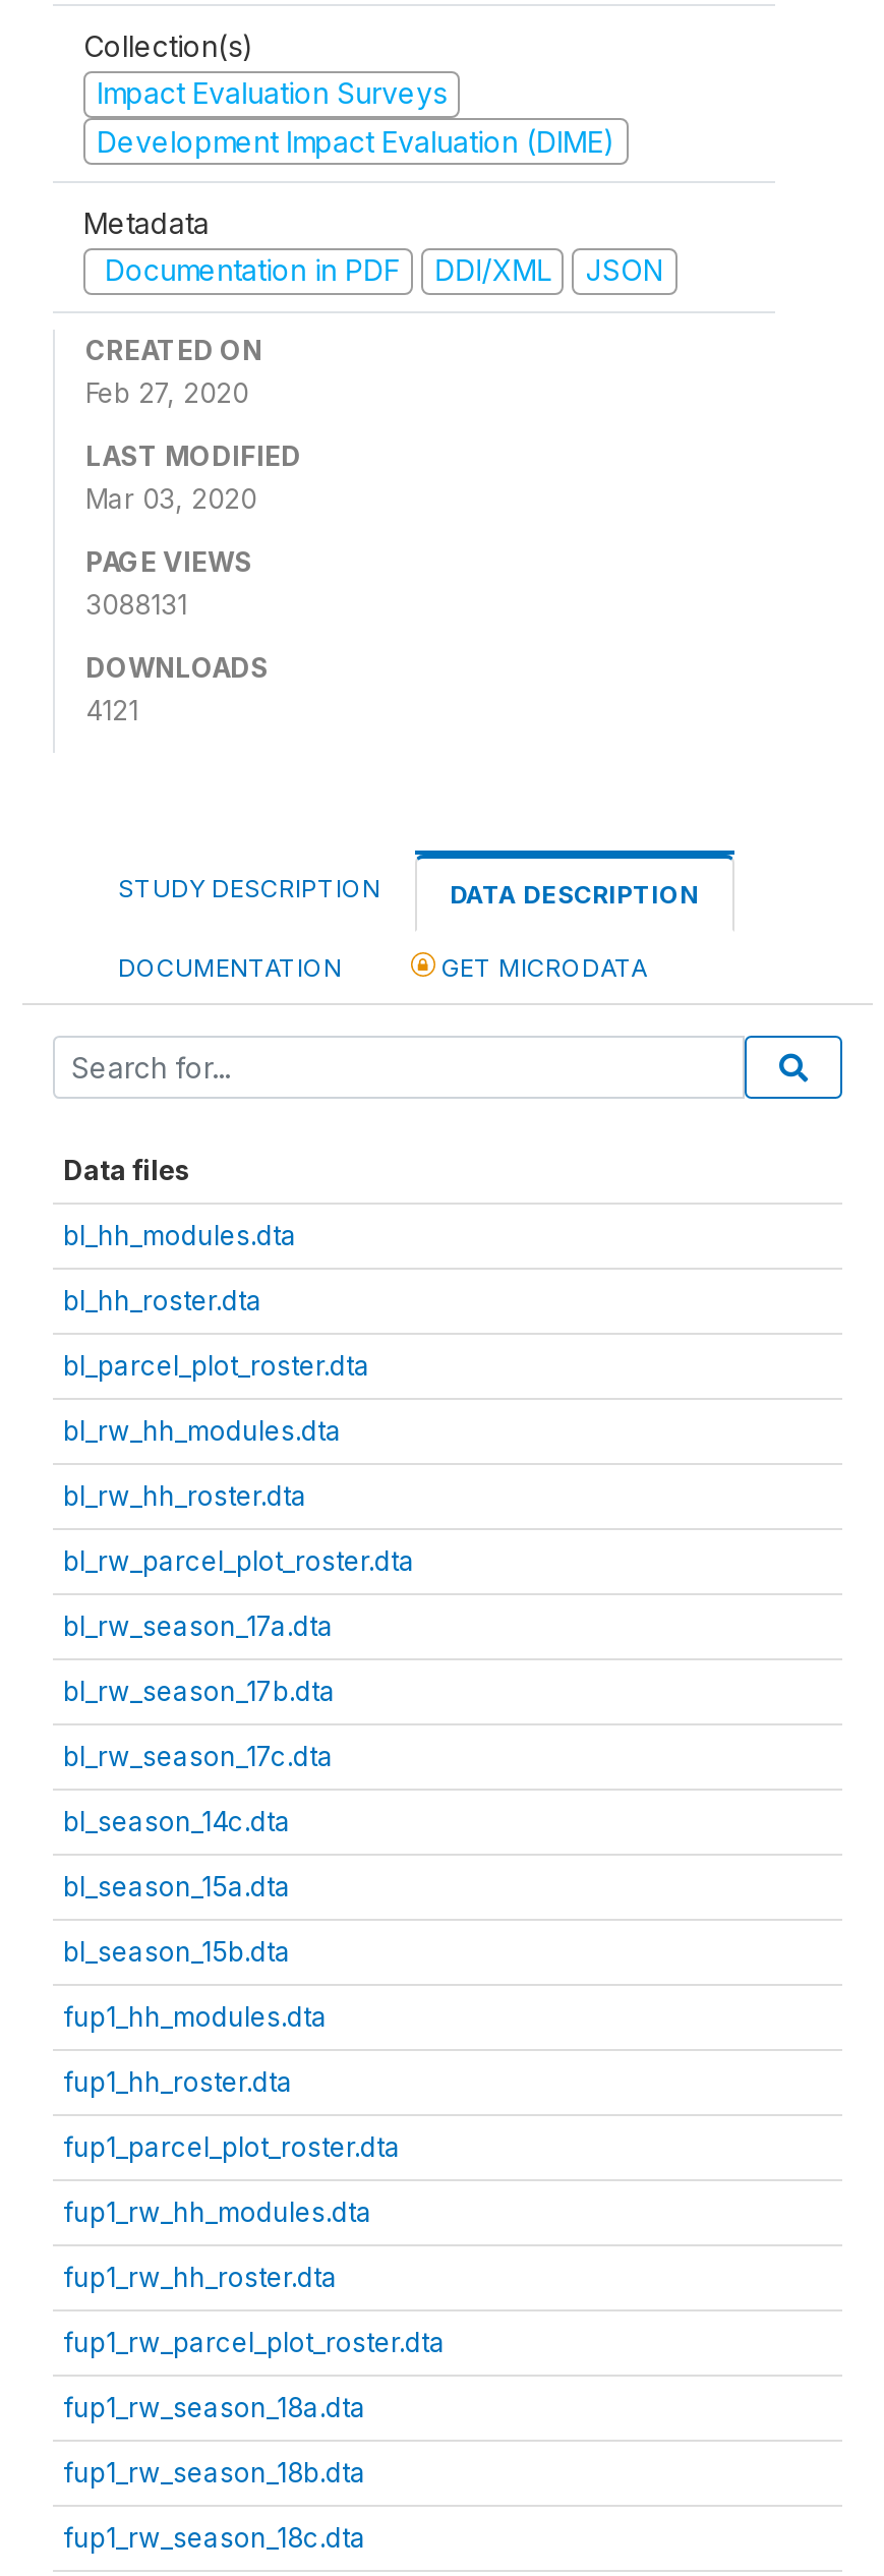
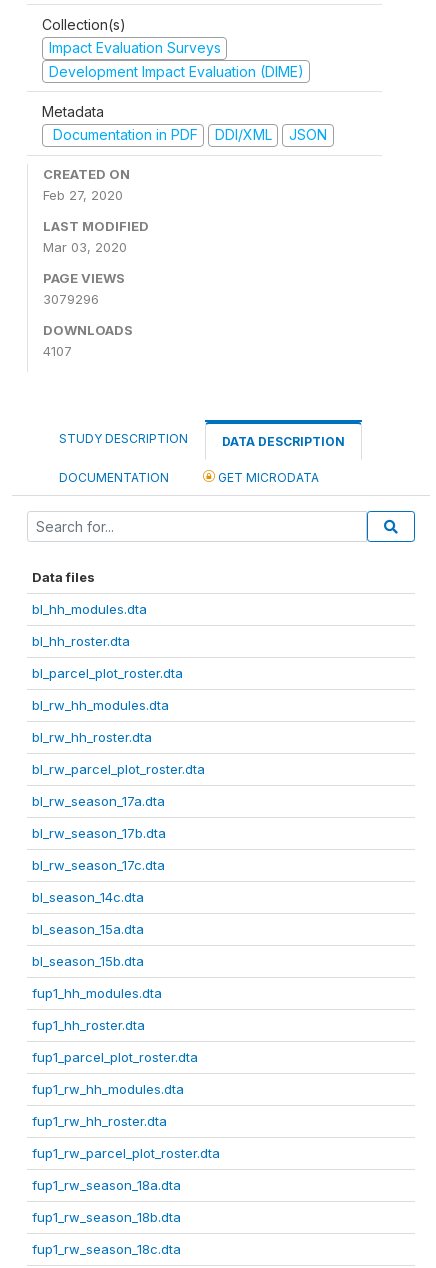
[85,587,187,620] 3088131 -> [43,290,99,306] 3079296
[85,693,138,725] 4121 -> [43,342,72,358] 4107

